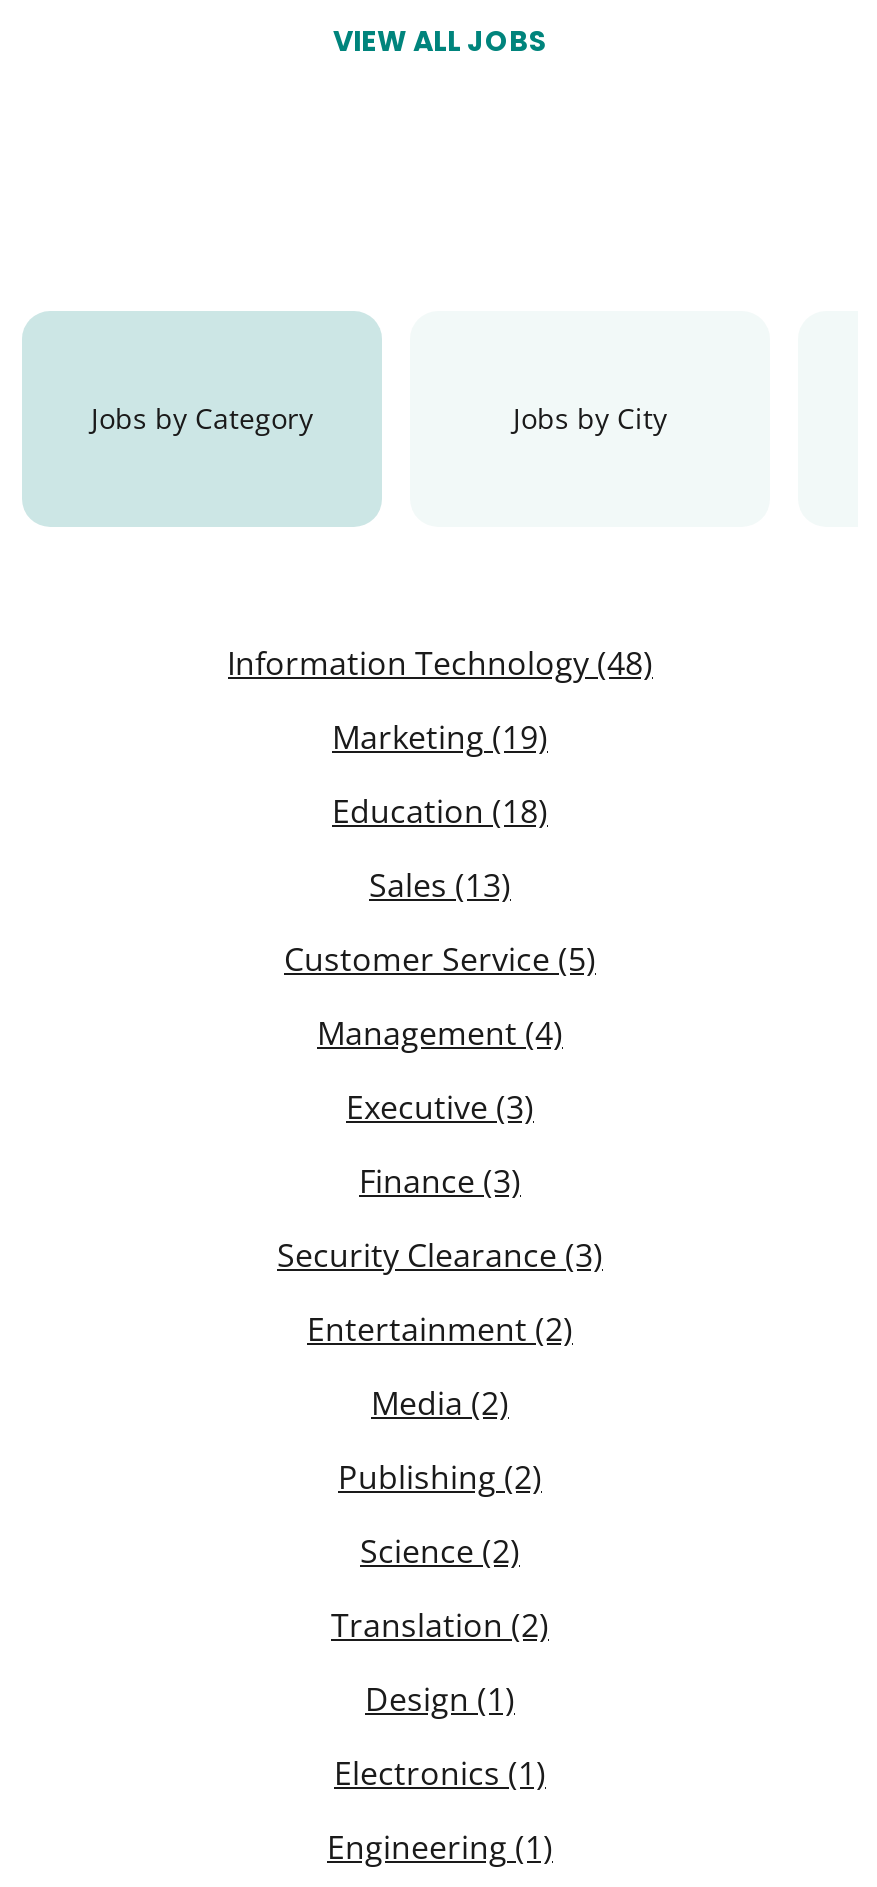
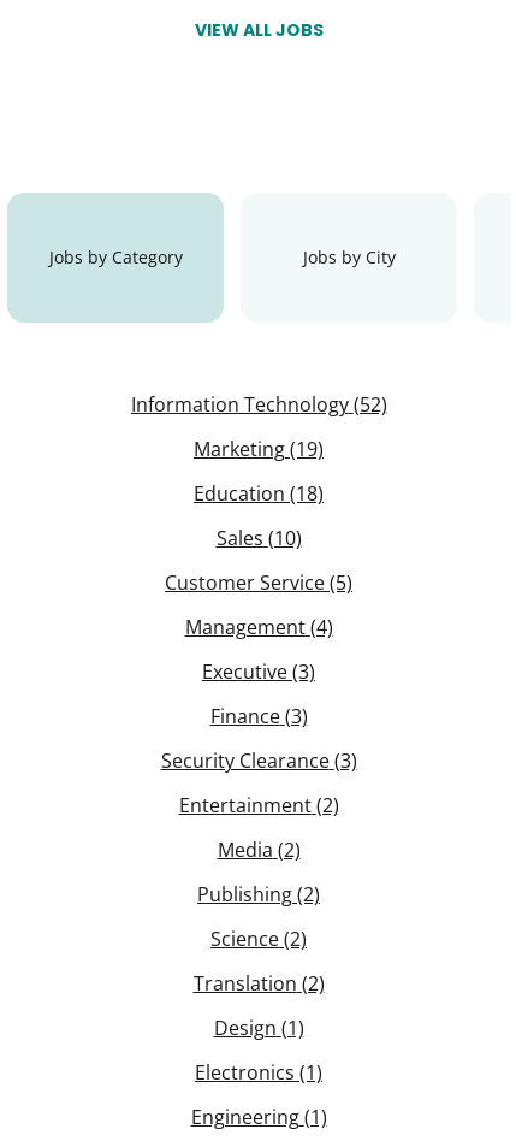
[227,641,653,685] Information Technology (48) -> [131,391,387,418] Information Technology (52)
[369,863,511,907] Sales (13) -> [216,525,301,551] Sales (10)

